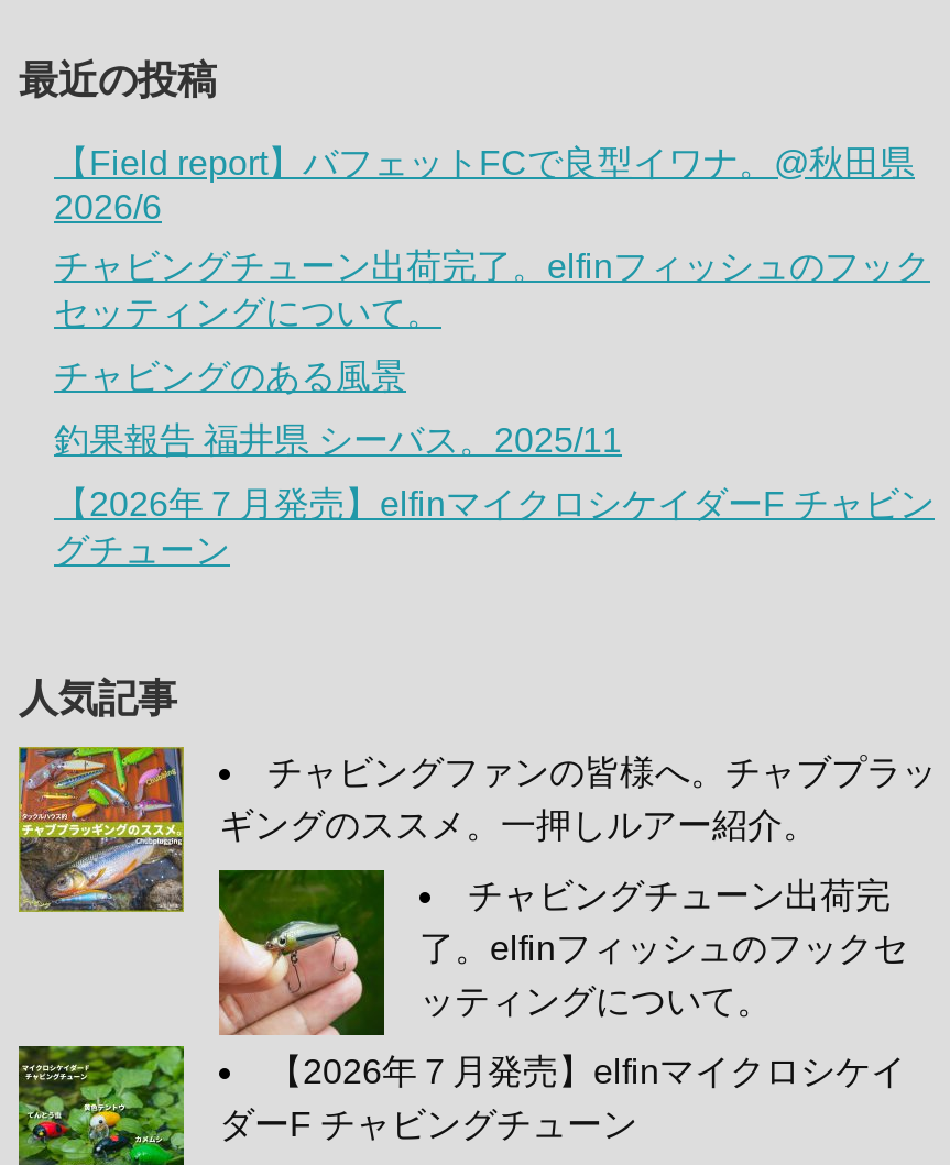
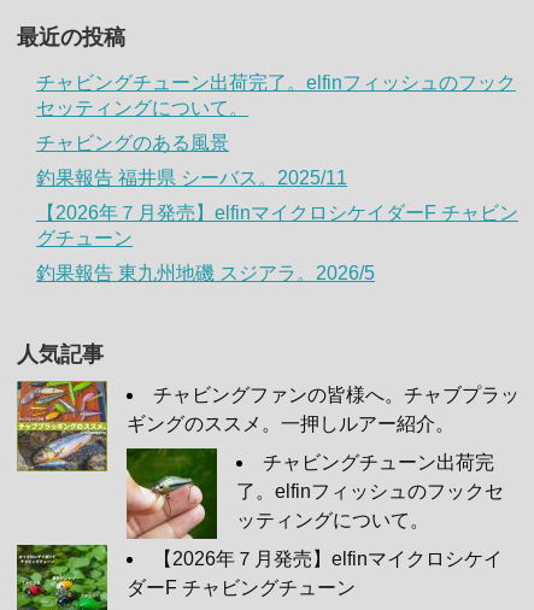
[54,145,915,227] 【Field report】バフェットFCで良型イワナ。@秋田県 | 2026/6 -> none
moved [54,249,935,524] -> [36,73,518,224]: チャビングチューン出荷完了。elfinフィッシュのフック | セッティングについて。 | チャビングのある風景 | 釣果報告 福井県 シーバス。2025/11 | 【2026年７月発売】elfinマイクロシケイダーF チャビン
none -> [36,263,375,284] 釣果報告 東九州地磯 スジアラ。2026/5

